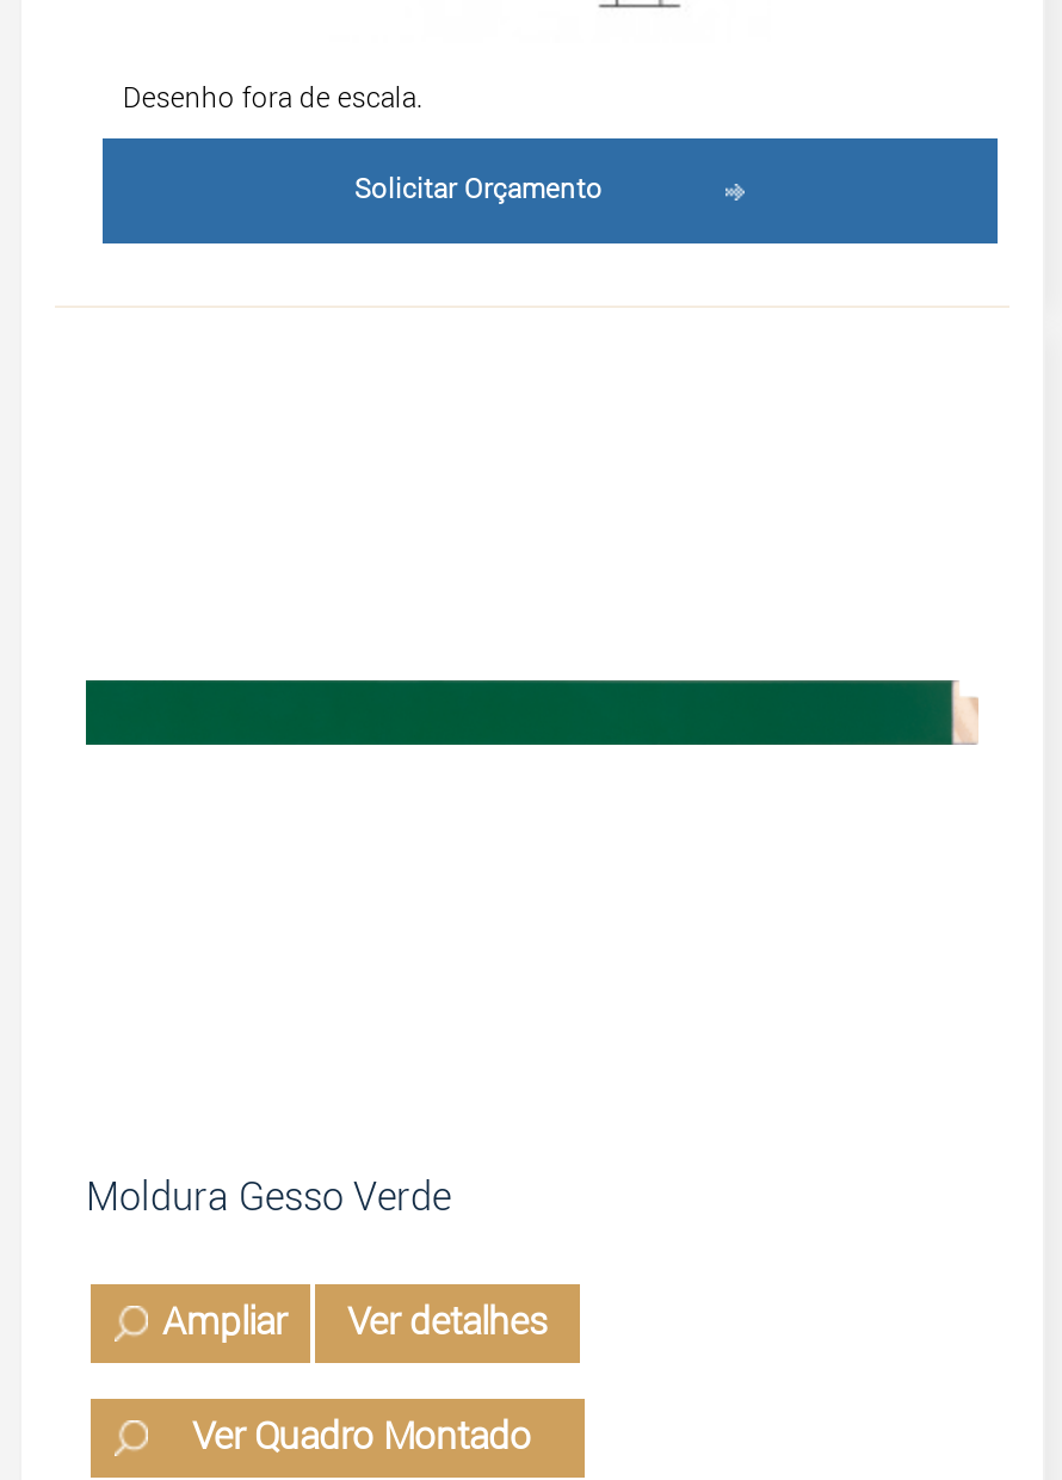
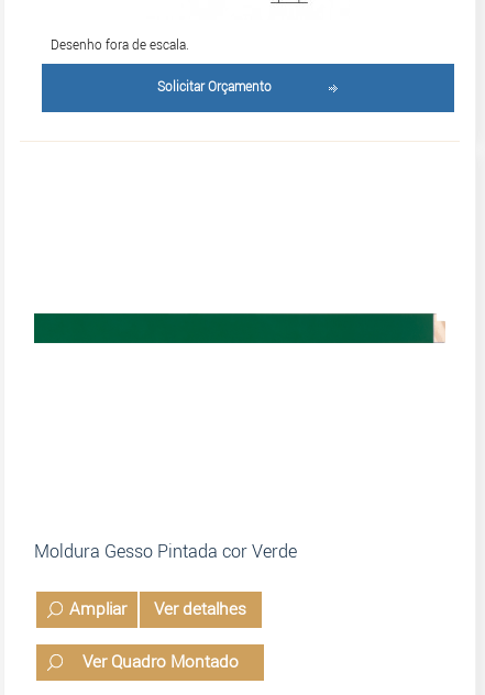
[86,1170,451,1225] Moldura Gesso Verde -> [34,539,297,564] Moldura Gesso Pintada cor Verde

